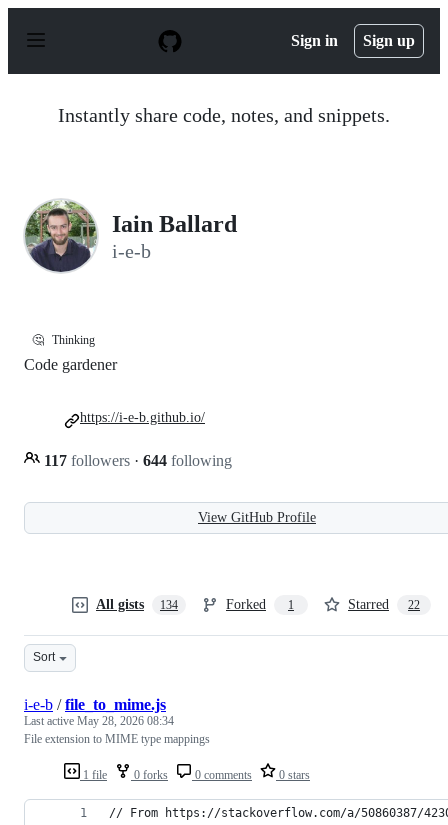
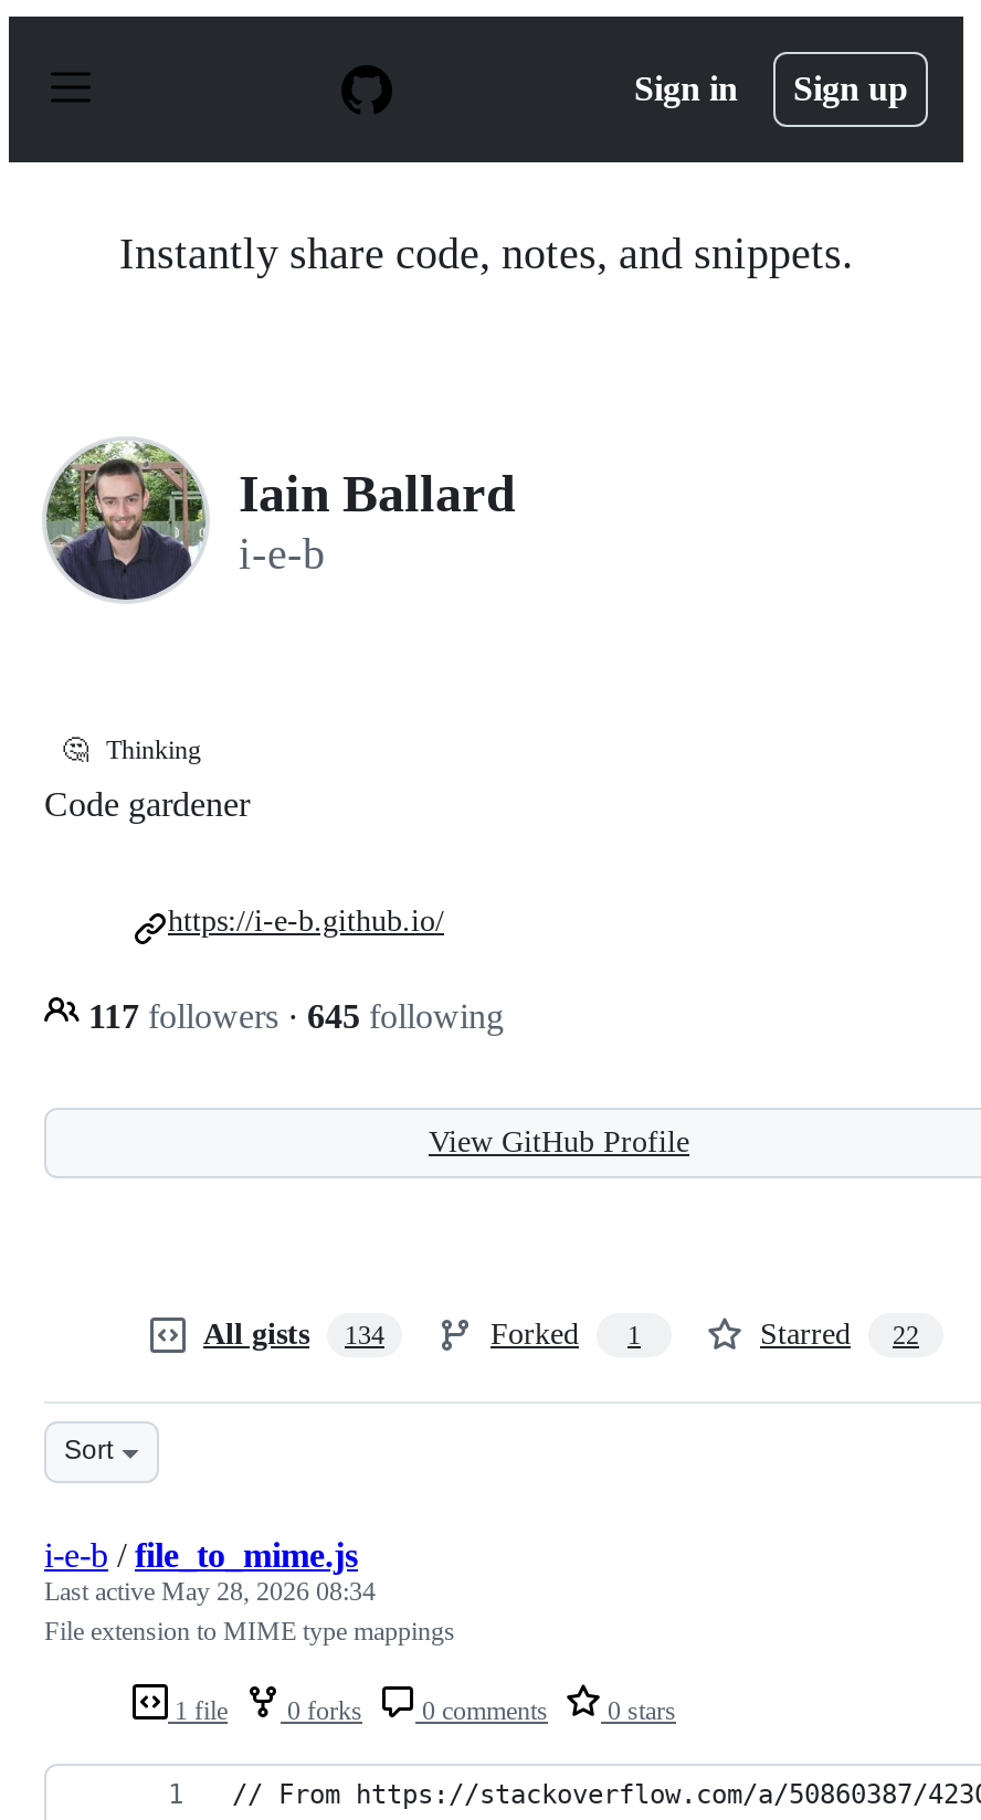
[44,452,232,469] 117 followers · 644 following -> [88,997,504,1035] 117 followers · 645 following

